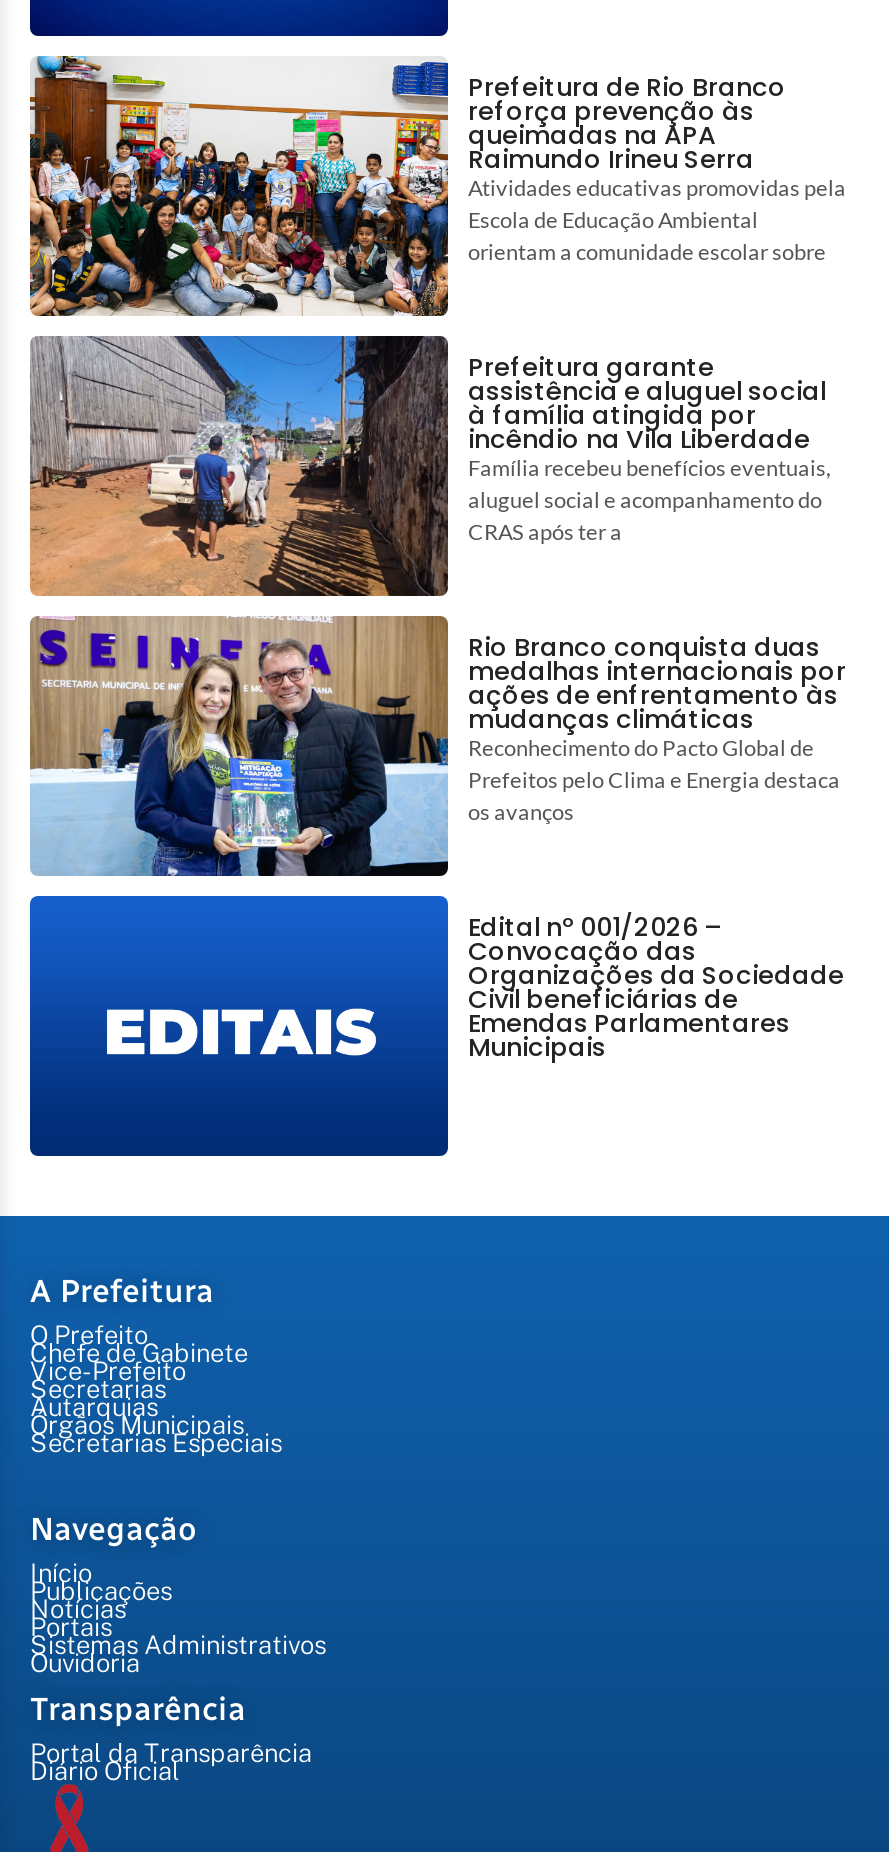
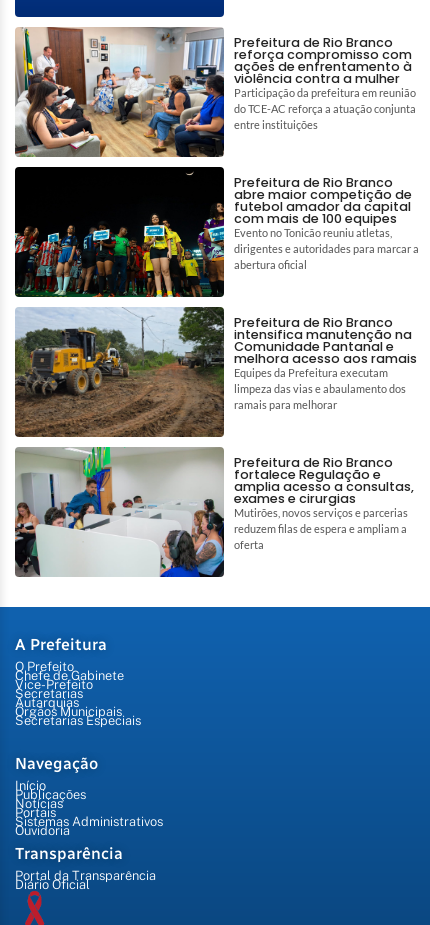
[28,54,846,318] [image] | reforça prevenção às | queimadas na APA | Raimundo Irineu Serra | Atividades educativas promovidas pela | Escola de Educação Ambiental | orientam a comunidade escolar sobre -> [14,26,416,158] [image] | reforça compromisso com | ações de enfrentamento à | violência contra a mulher | Participação da prefeitura em reunião | do TCE-AC reforça a atuação conjunta | entre instituições
[28,334,830,598] [image] | Prefeitura garante | assistência e aluguel social | à família atingida por | incêndio na Vila Liberdade | Família recebeu benefícios eventuais, | aluguel social e acompanhamento do | CRAS após ter a -> [14,166,419,298] [image] | Prefeitura de Rio Branco | abre maior competição de | futebol amador da capital | com mais de 100 equipes | Evento no Tonicão reuniu atletas, | dirigentes e autoridades para marcar a | abertura oficial
[30,614,846,878] [image] | Rio Branco conquista duas | medalhas internacionais por | ações de enfrentamento às | mudanças climáticas | Reconhecimento do Pacto Global de | Prefeitos pelo Clima e Energia destaca | os avanços -> [14,306,417,438] [image] | Prefeitura de Rio Branco | intensifica manutenção na | Comunidade Pantanal e | melhora acesso aos ramais | Equipes da Prefeitura executam | limpeza das vias e abaulamento dos | ramais para melhorar
[28,894,844,1158] [image] | Edital nº 001/2026 – | Convocação das | Organizações da Sociedade | Civil beneficiárias de | Emendas Parlamentares | Municipais -> [14,446,414,578] [image] | Prefeitura de Rio Branco | fortalece Regulação e | amplia acesso a consultas, | exames e cirurgias | Mutirões, novos serviços e parcerias | reduzem filas de espera e ampliam a | oferta

